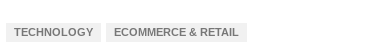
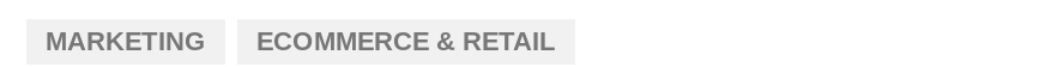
[14,26,93,38] TECHNOLOGY -> [46,26,206,55] MARKETING

